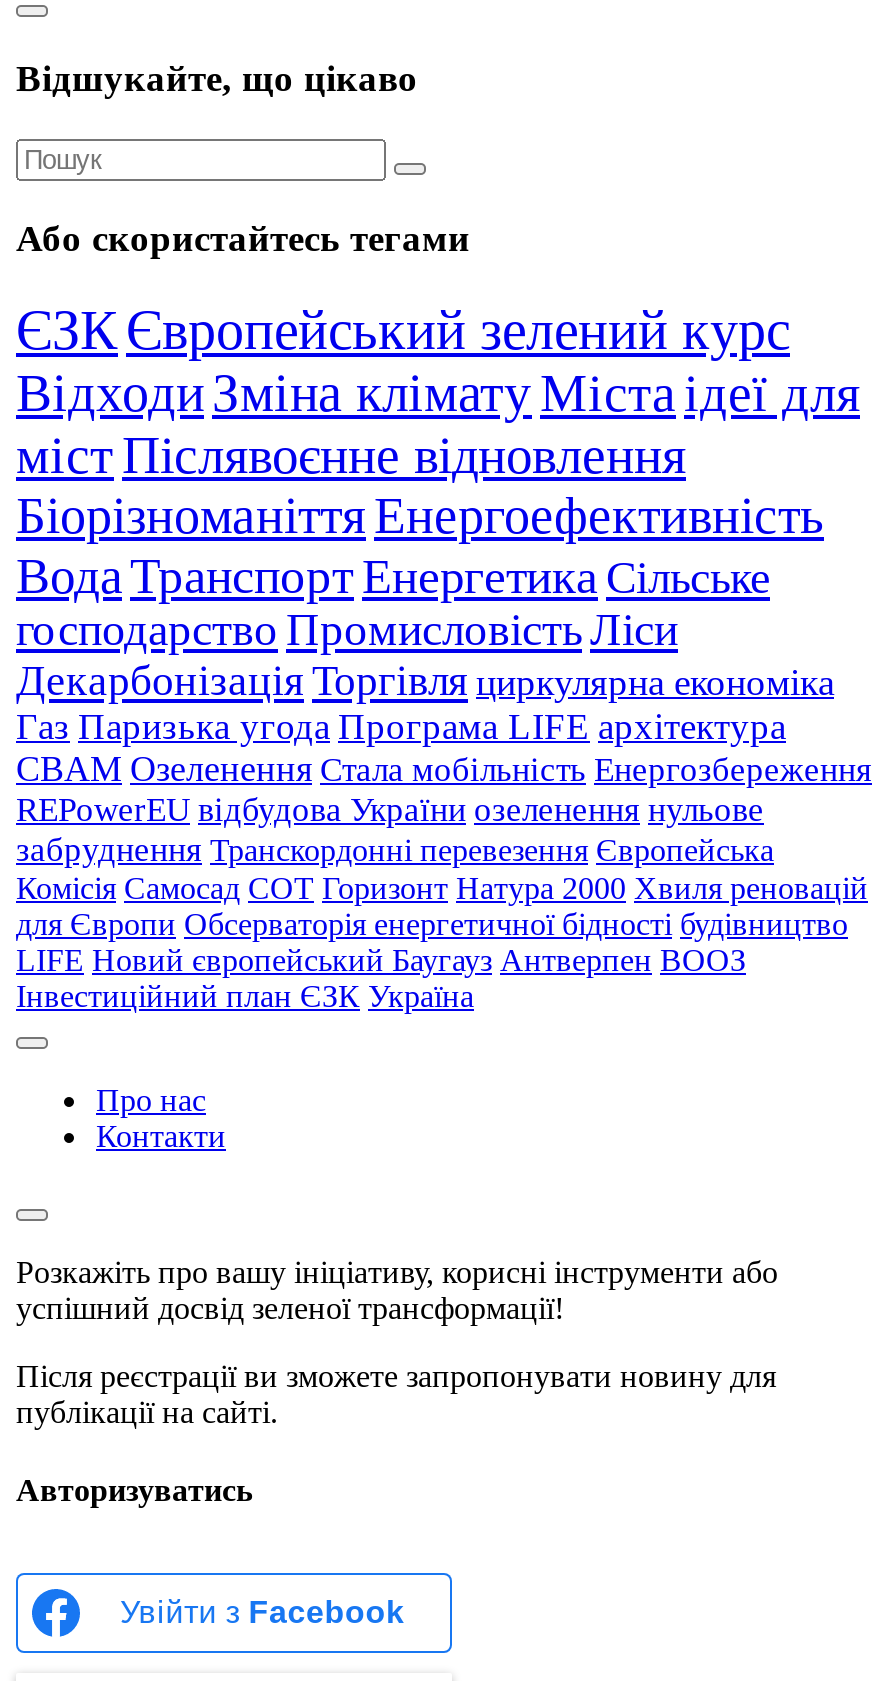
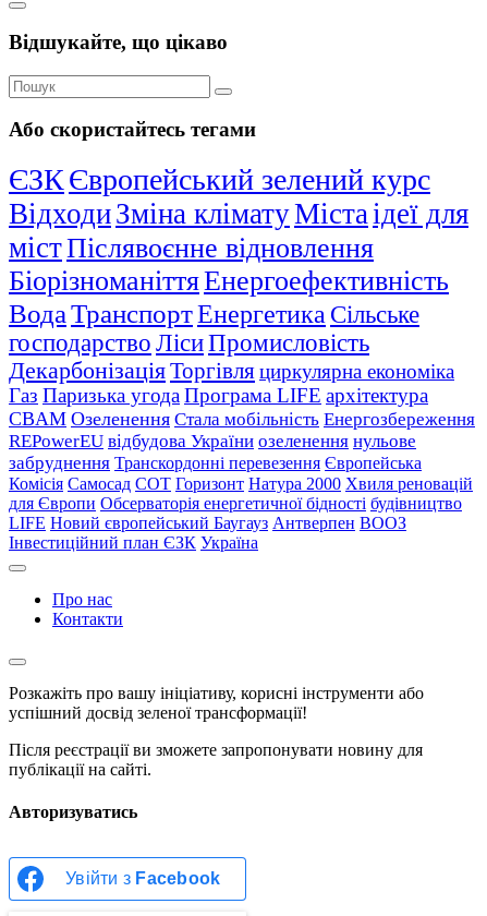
[16,605,678,655] господарство Промисловість Ліси -> [9,329,369,357] господарство Ліси Промисловість

